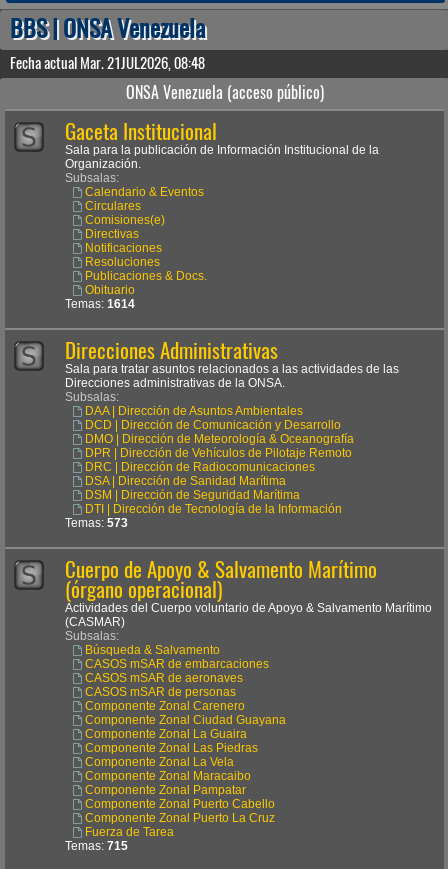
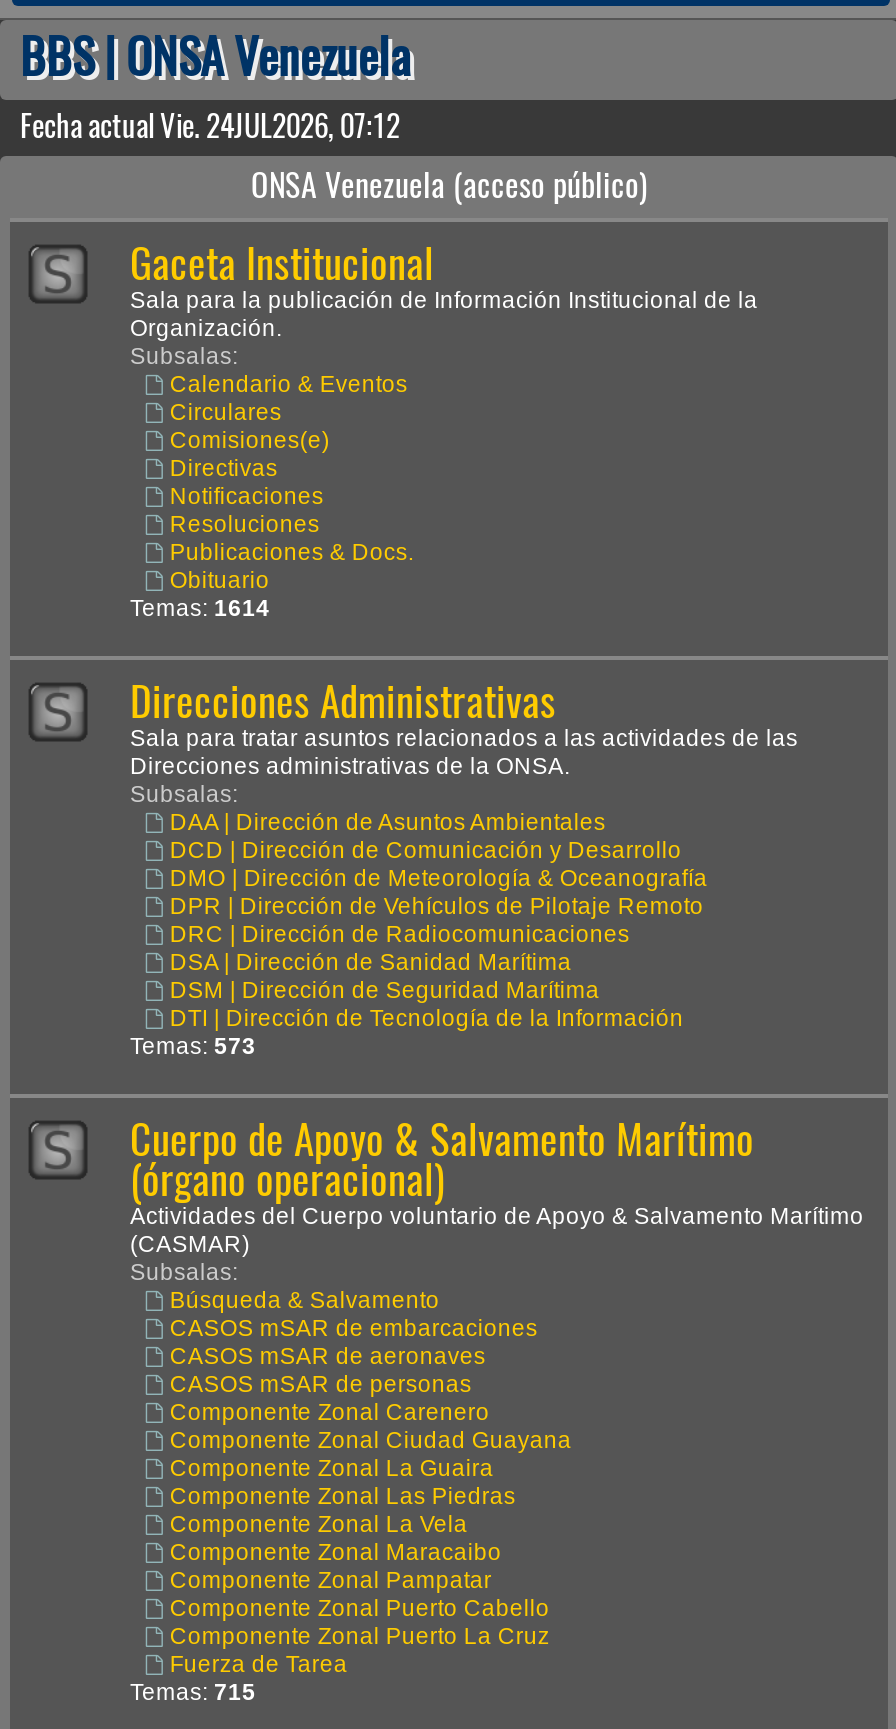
[10,53,205,73] Fecha actual Mar. 21JUL2026, 08:48 -> [20,106,400,146] Fecha actual Vie. 24JUL2026, 07:12

